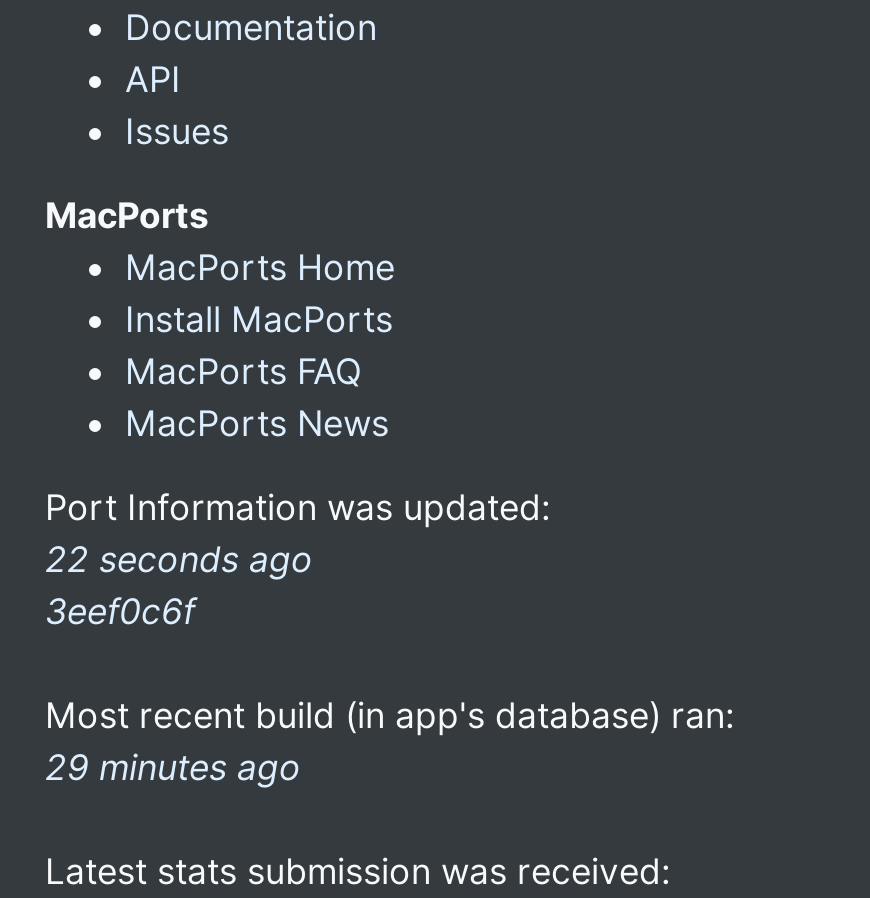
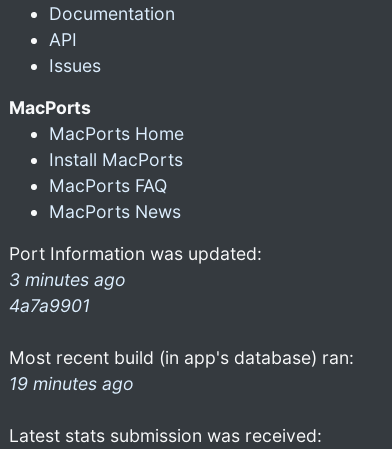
[45,538,313,632] 22 seconds ago | 3eef0c6f -> [9,269,126,316] 3 minutes ago | 4a7a9901
[45,746,301,788] 29 minutes ago -> [9,373,134,394] 19 minutes ago

